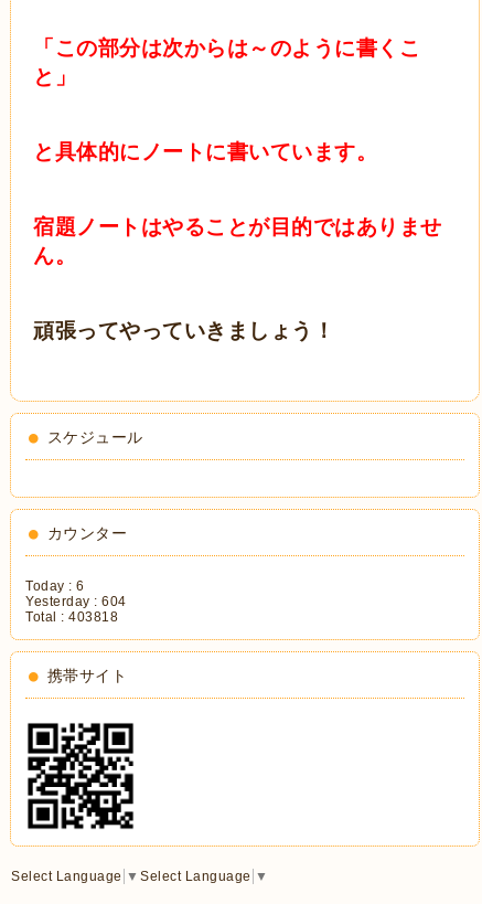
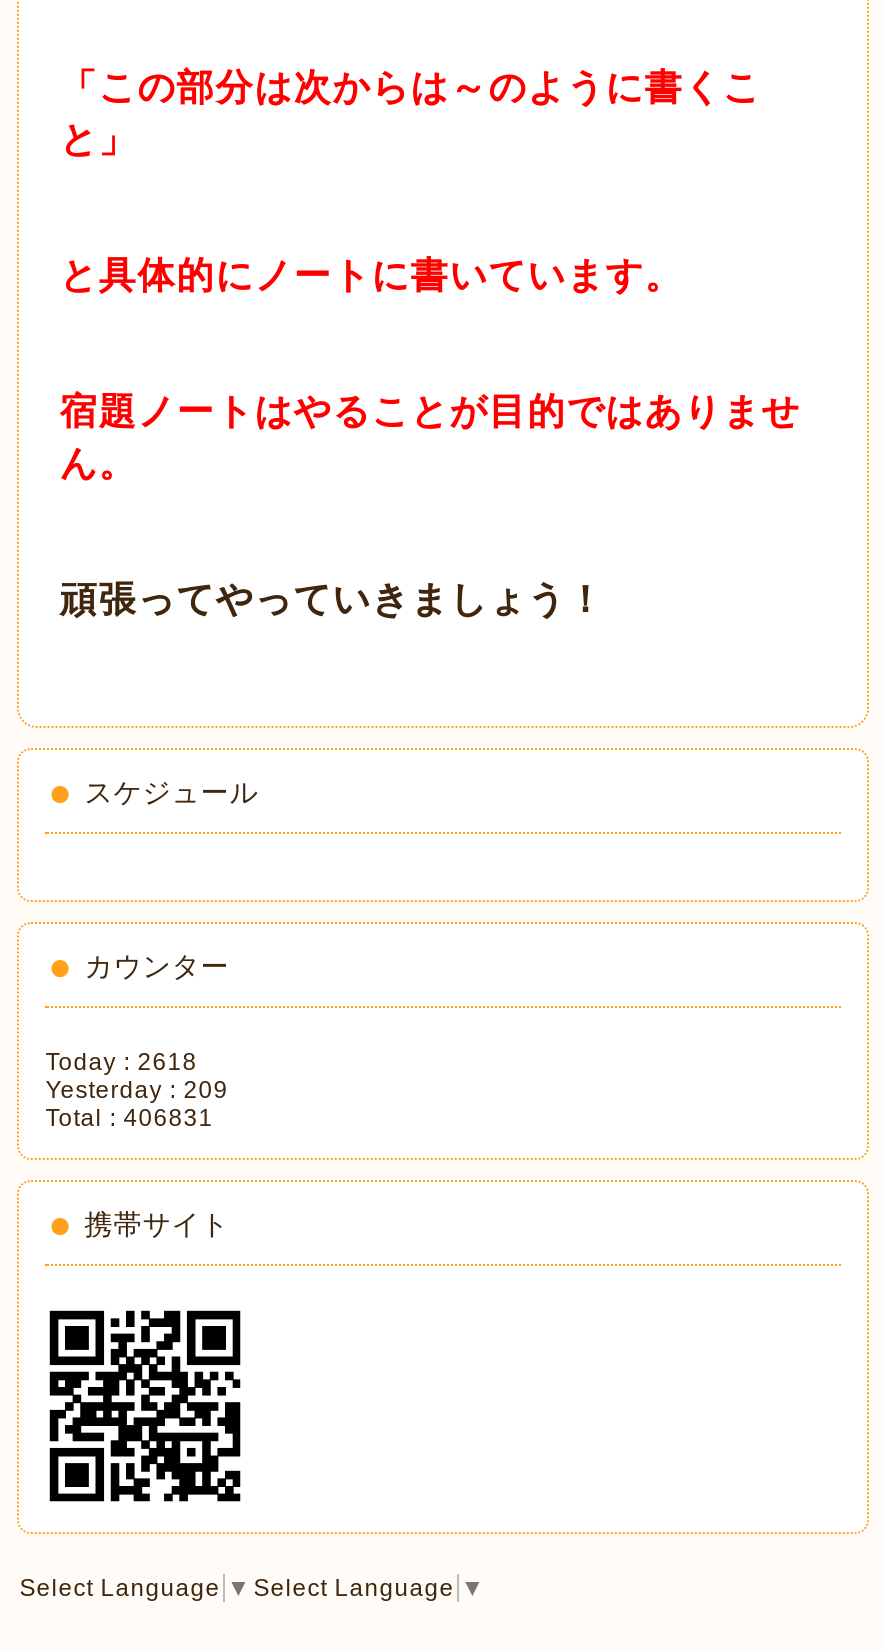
[26,578,85,594] Today : 6 -> [45,1048,197,1076] Today : 2618
[26,594,127,609] Yesterday : 604 -> [45,1076,228,1104] Yesterday : 209
[26,609,118,625] Total : 403818 -> [45,1104,213,1132] Total : 406831

